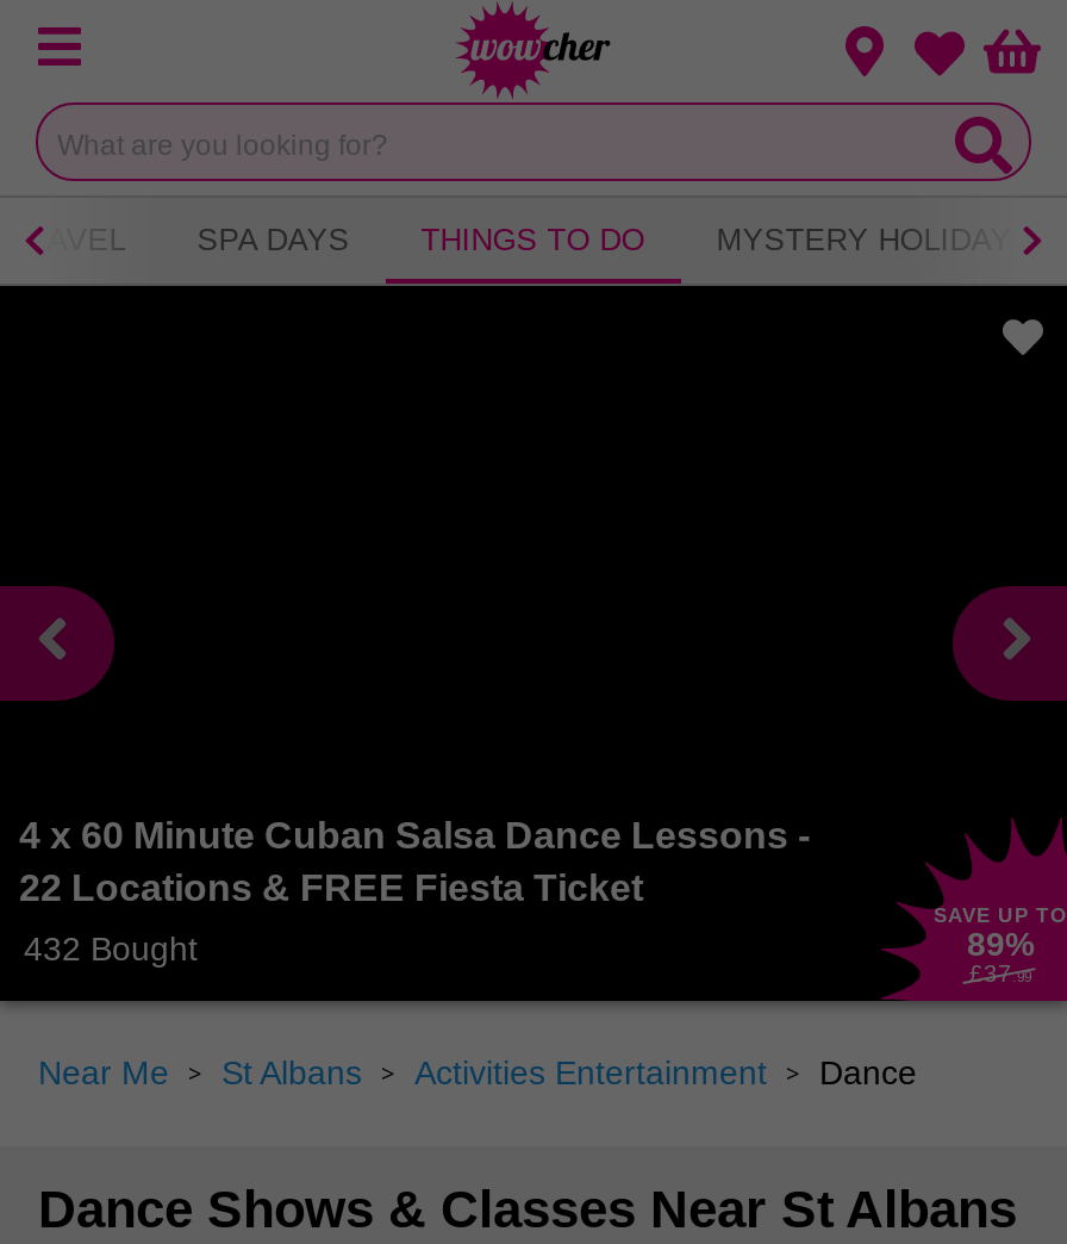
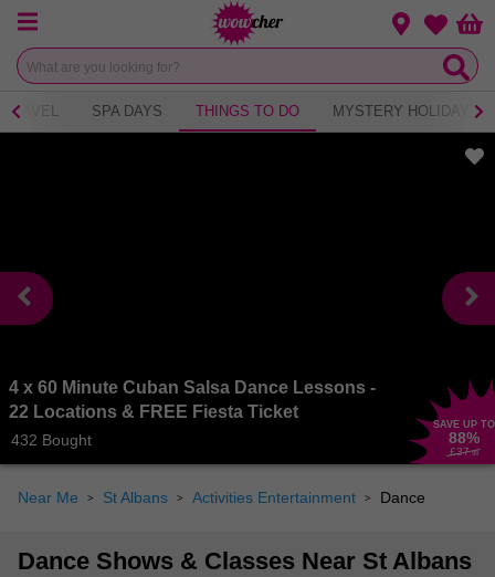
[967,924,1034,962] 89% -> [449,429,480,446] 88%

